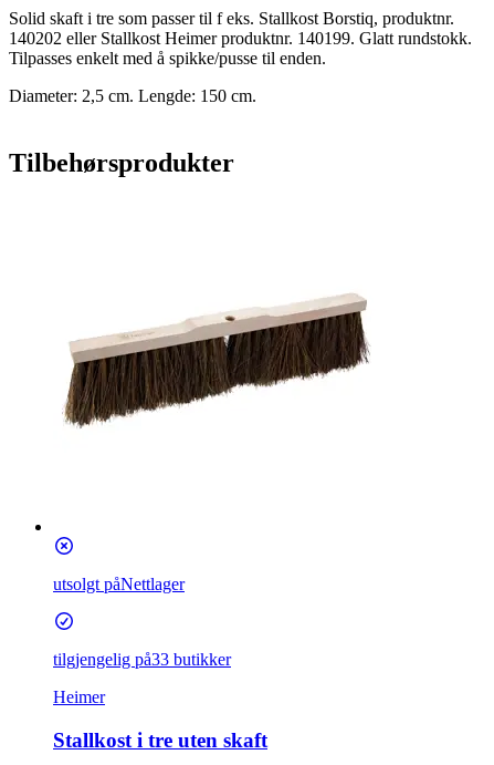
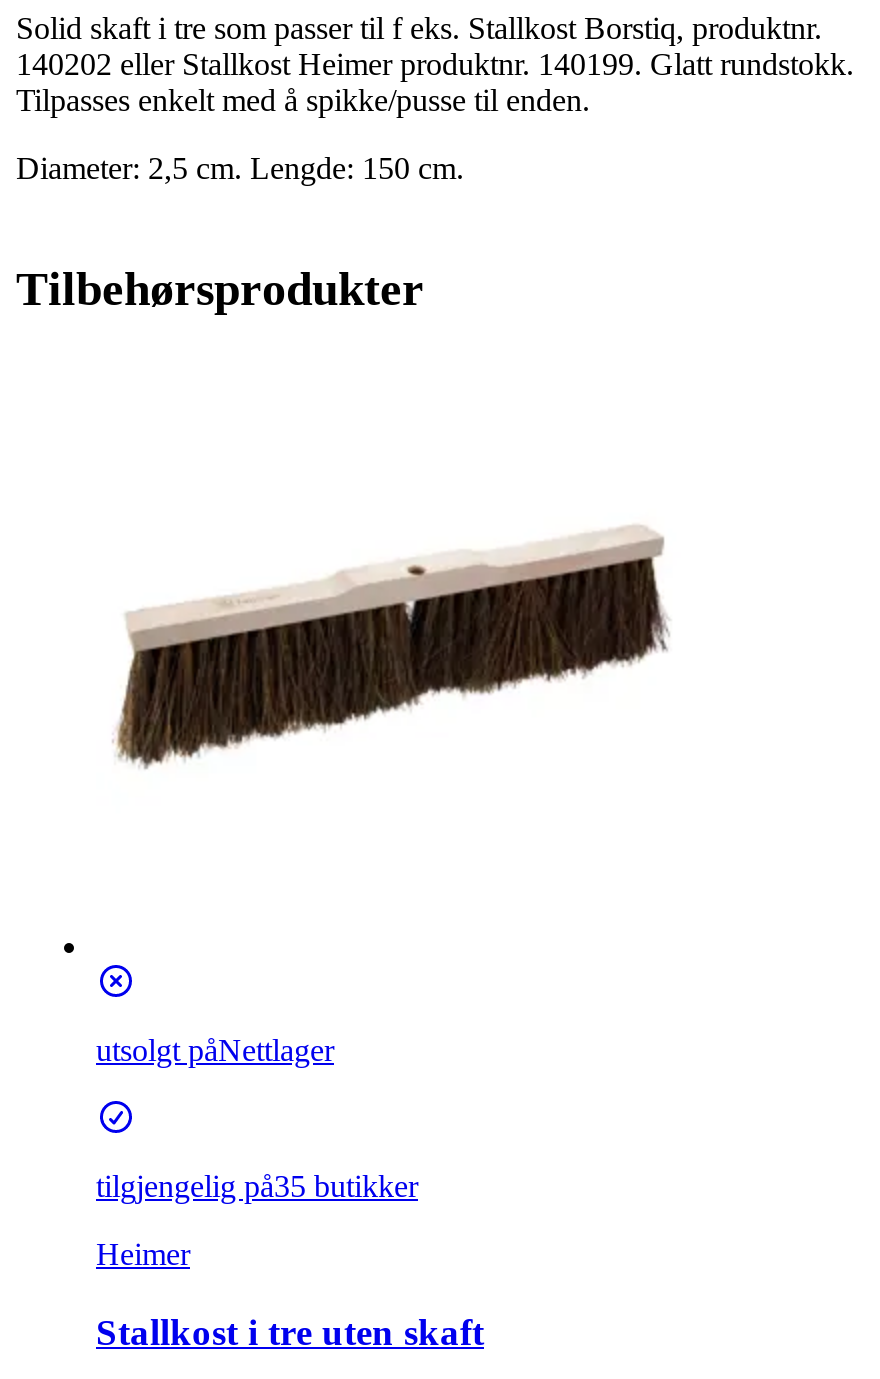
[53,650,231,669] tilgjengelig på33 butikker -> [96,1169,418,1203] tilgjengelig på35 butikker

